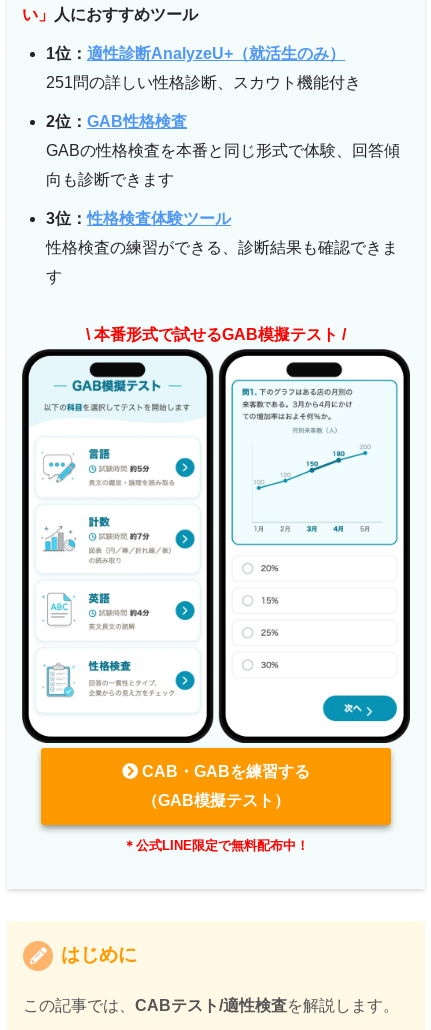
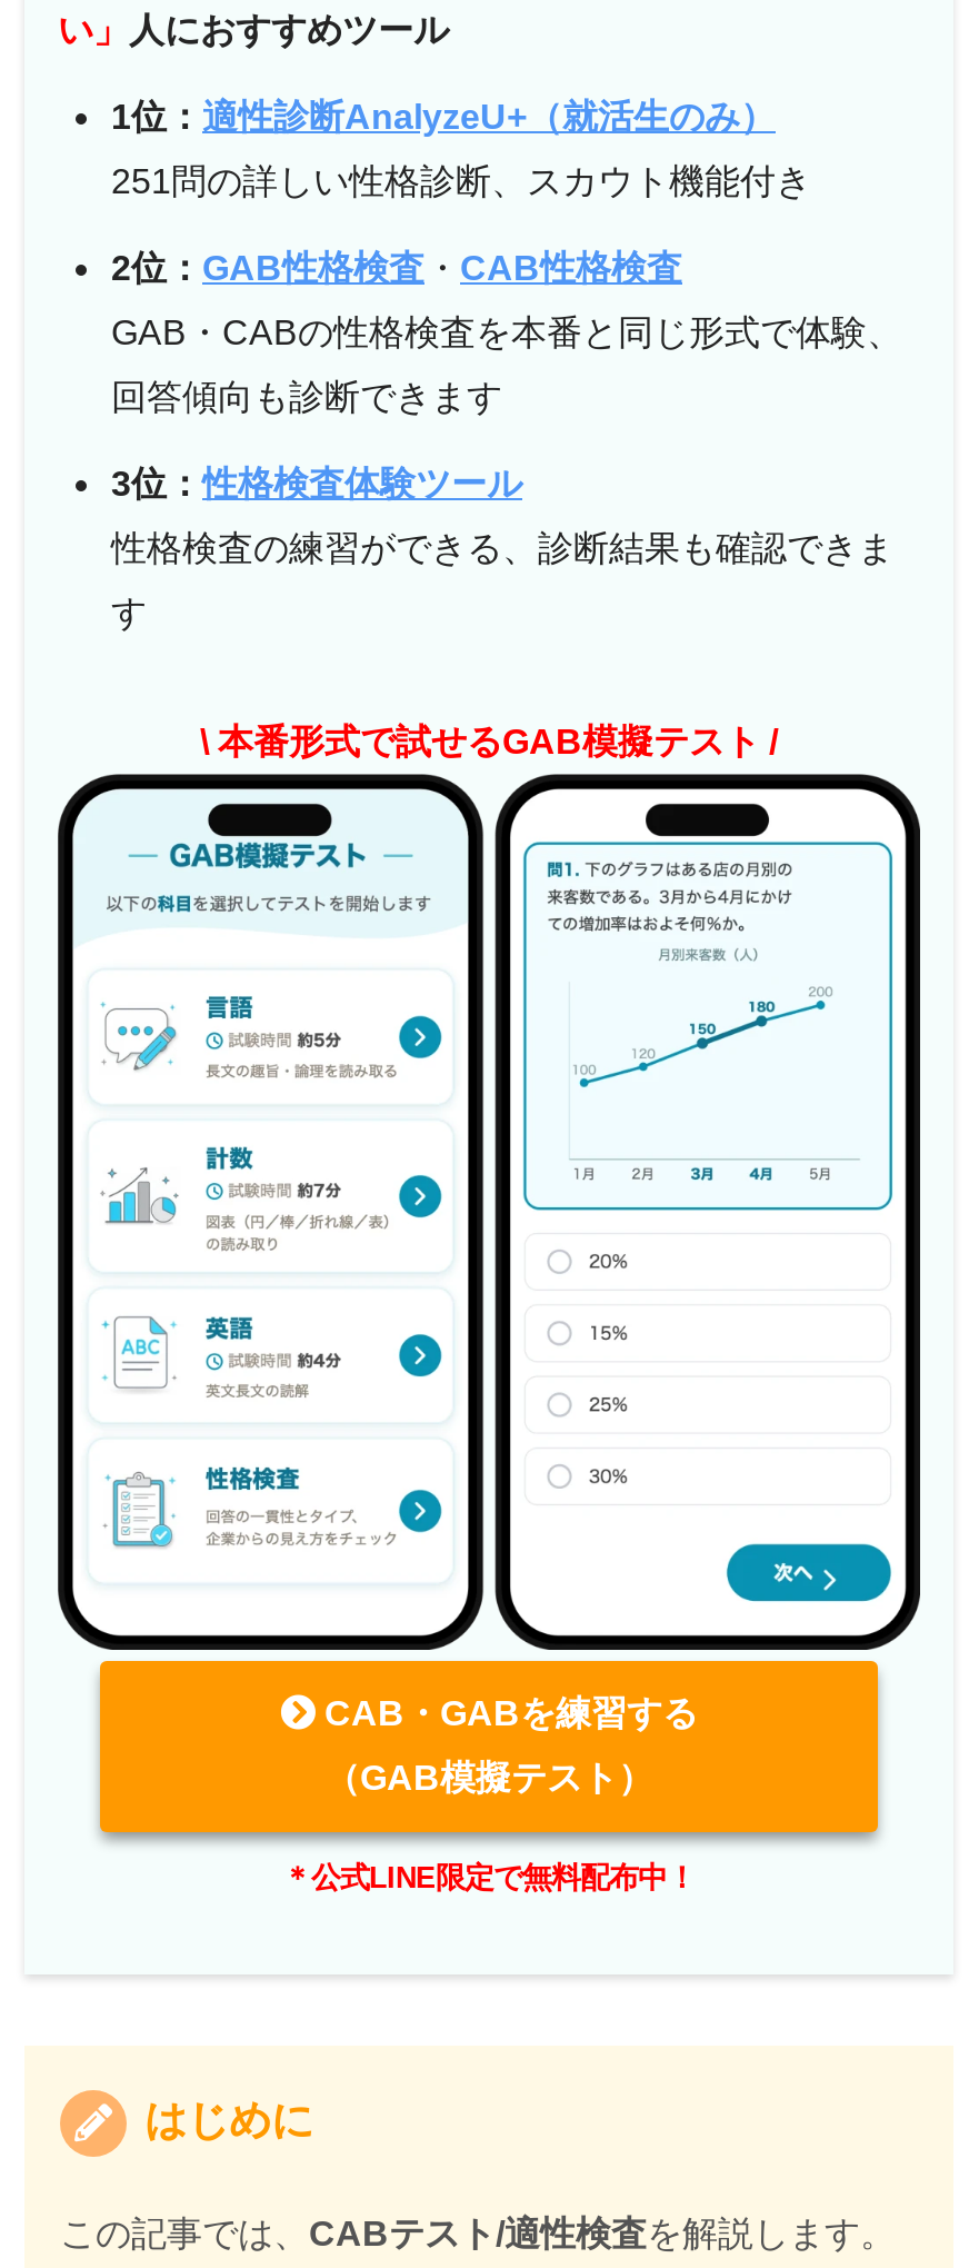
[46,113,187,130] 2位：GAB性格検査 -> [111,250,682,288] 2位：GAB性格検査・CAB性格検査
[46,142,400,159] GABの性格検査を本番と同じ形式で体験、回答傾 -> [111,314,902,352] GAB・CABの性格検査を本番と同じ形式で体験、
[46,171,174,188] 向も診断できます -> [111,379,502,416] 回答傾向も診断できます

